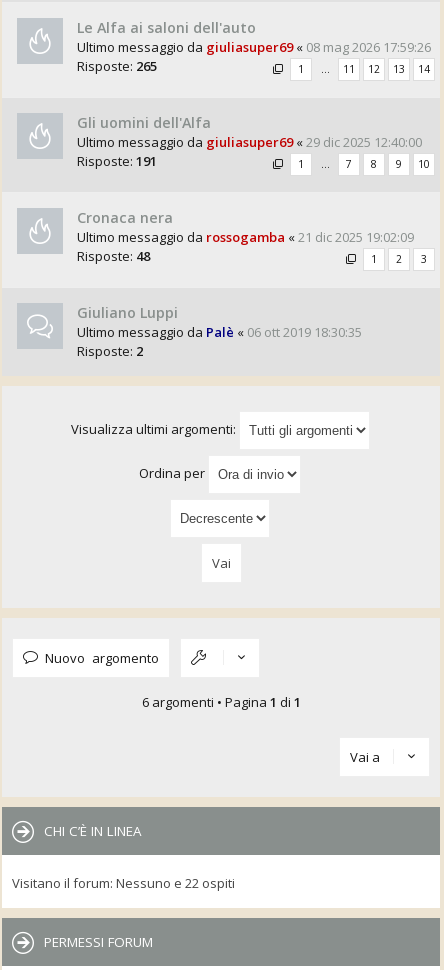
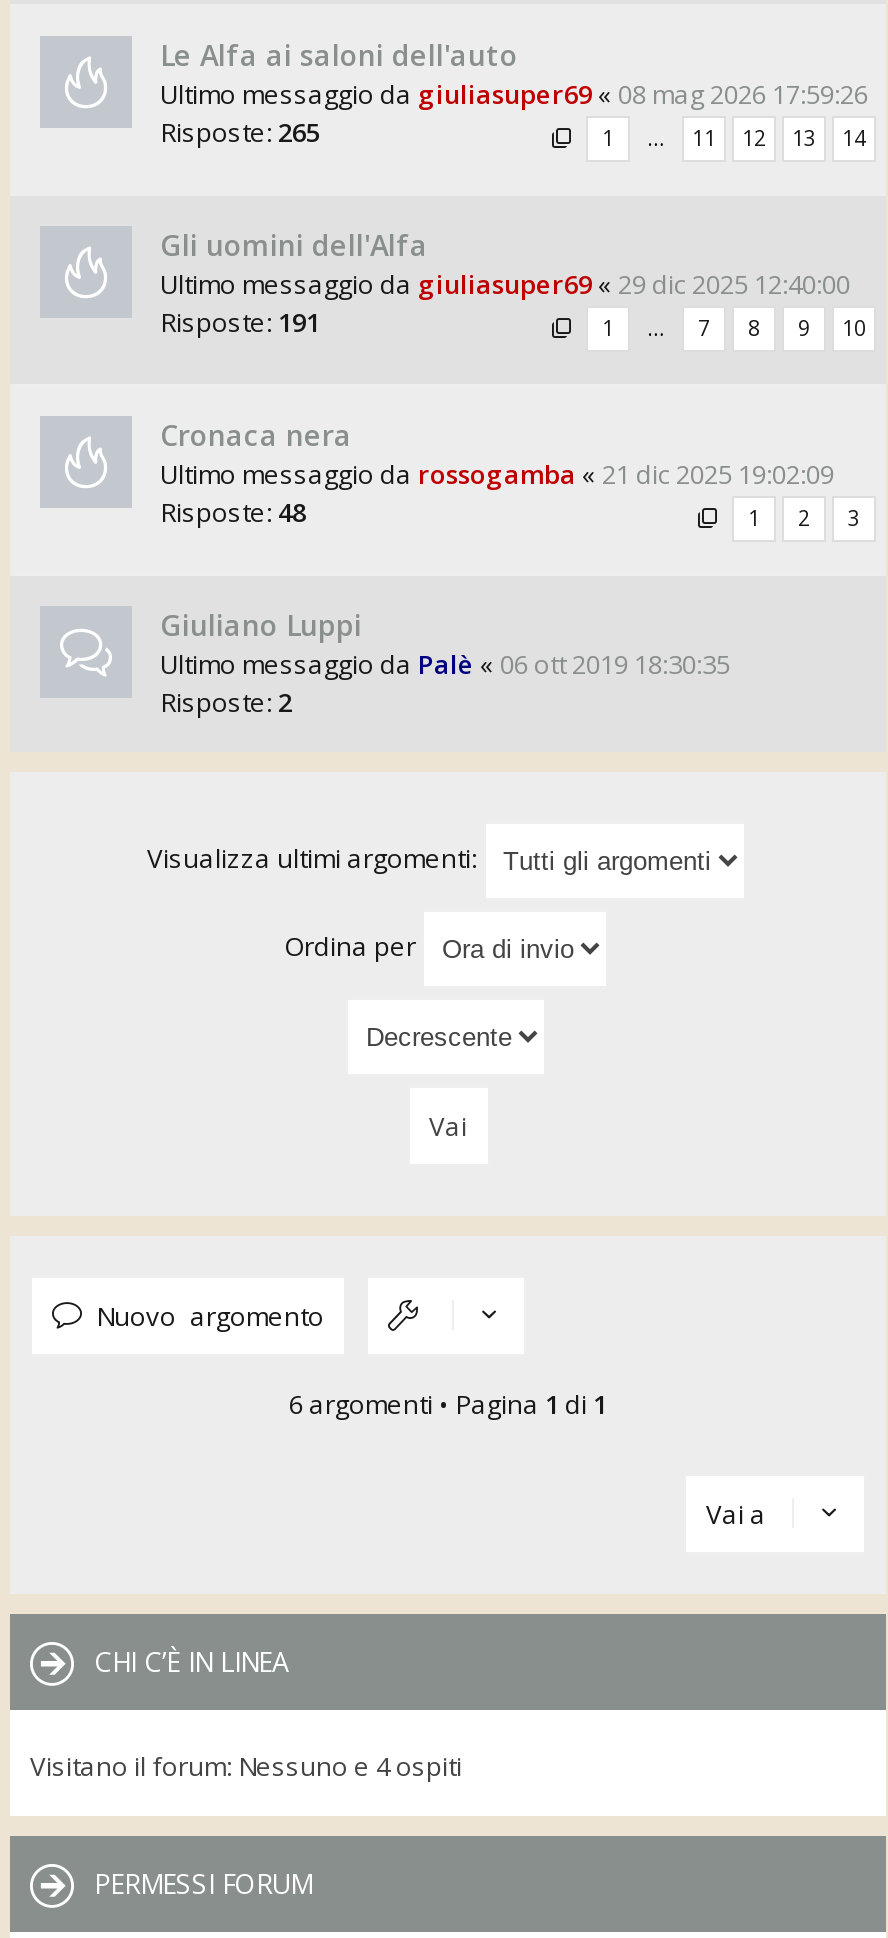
[12,874,235,892] Visitano il forum: Nessuno e 22 ospiti -> [30,1748,462,1784] Visitano il forum: Nessuno e 4 ospiti

